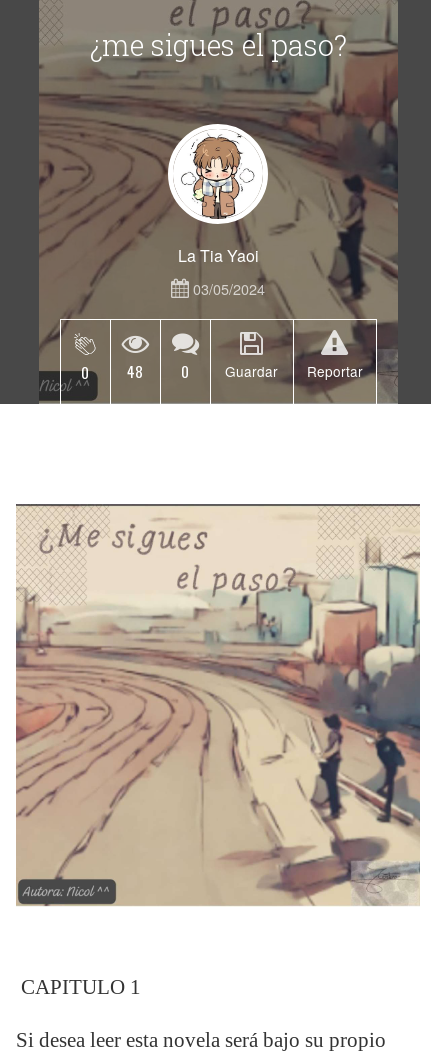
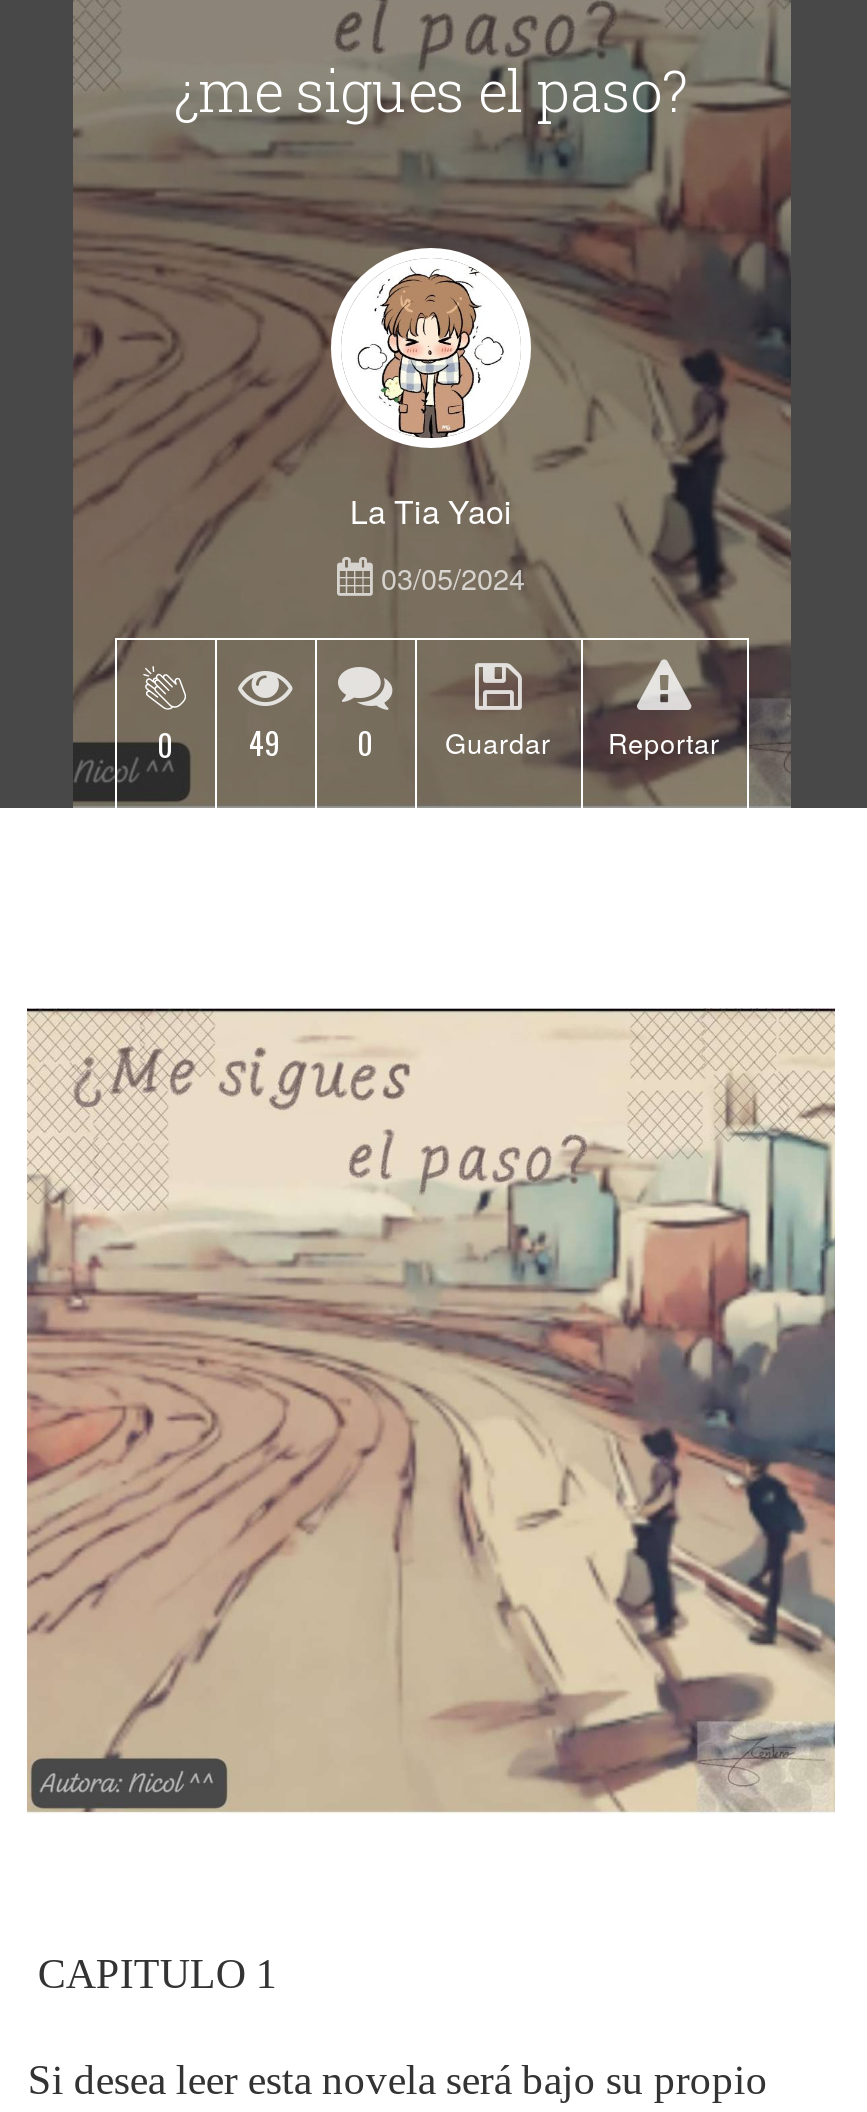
[81,360,362,383] 0 48 0 Guardar Reportar -> [157,720,720,766] 0 49 0 Guardar Reportar

